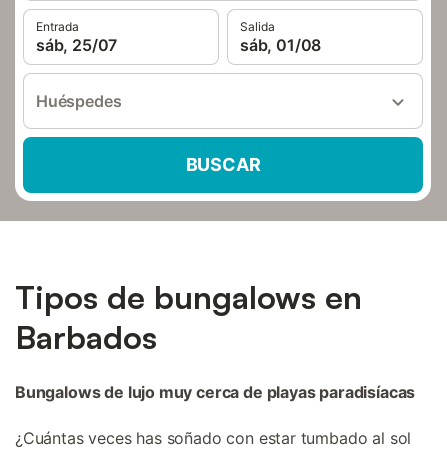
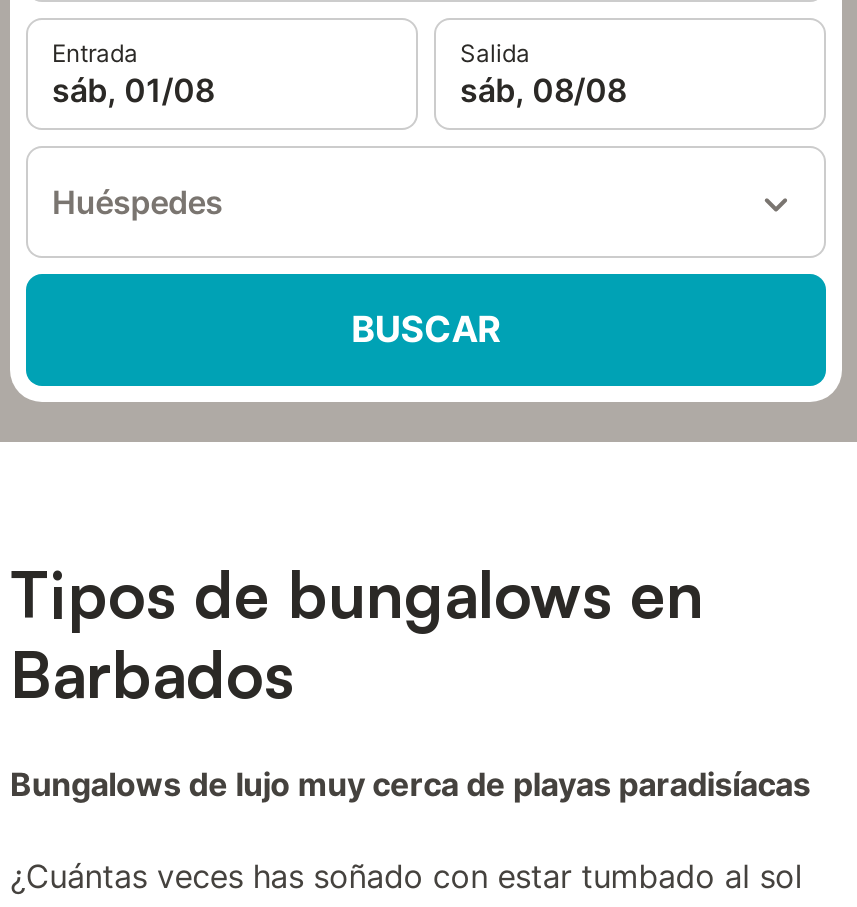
[36,35,117,55] sáb, 25/07 -> [52,70,214,110] sáb, 01/08
[240,35,321,55] sáb, 01/08 -> [460,70,626,110] sáb, 08/08

